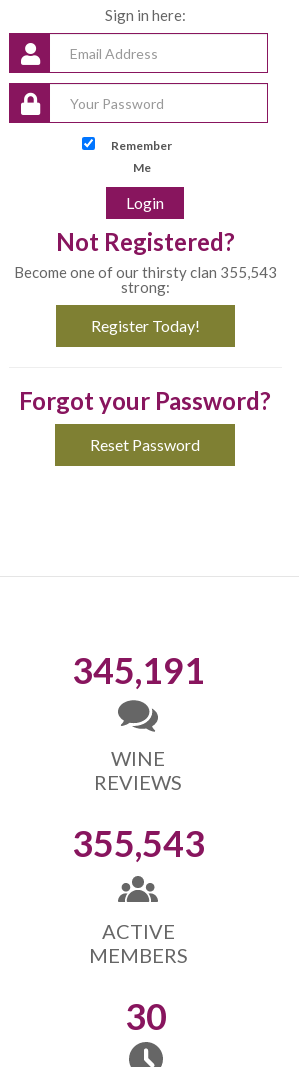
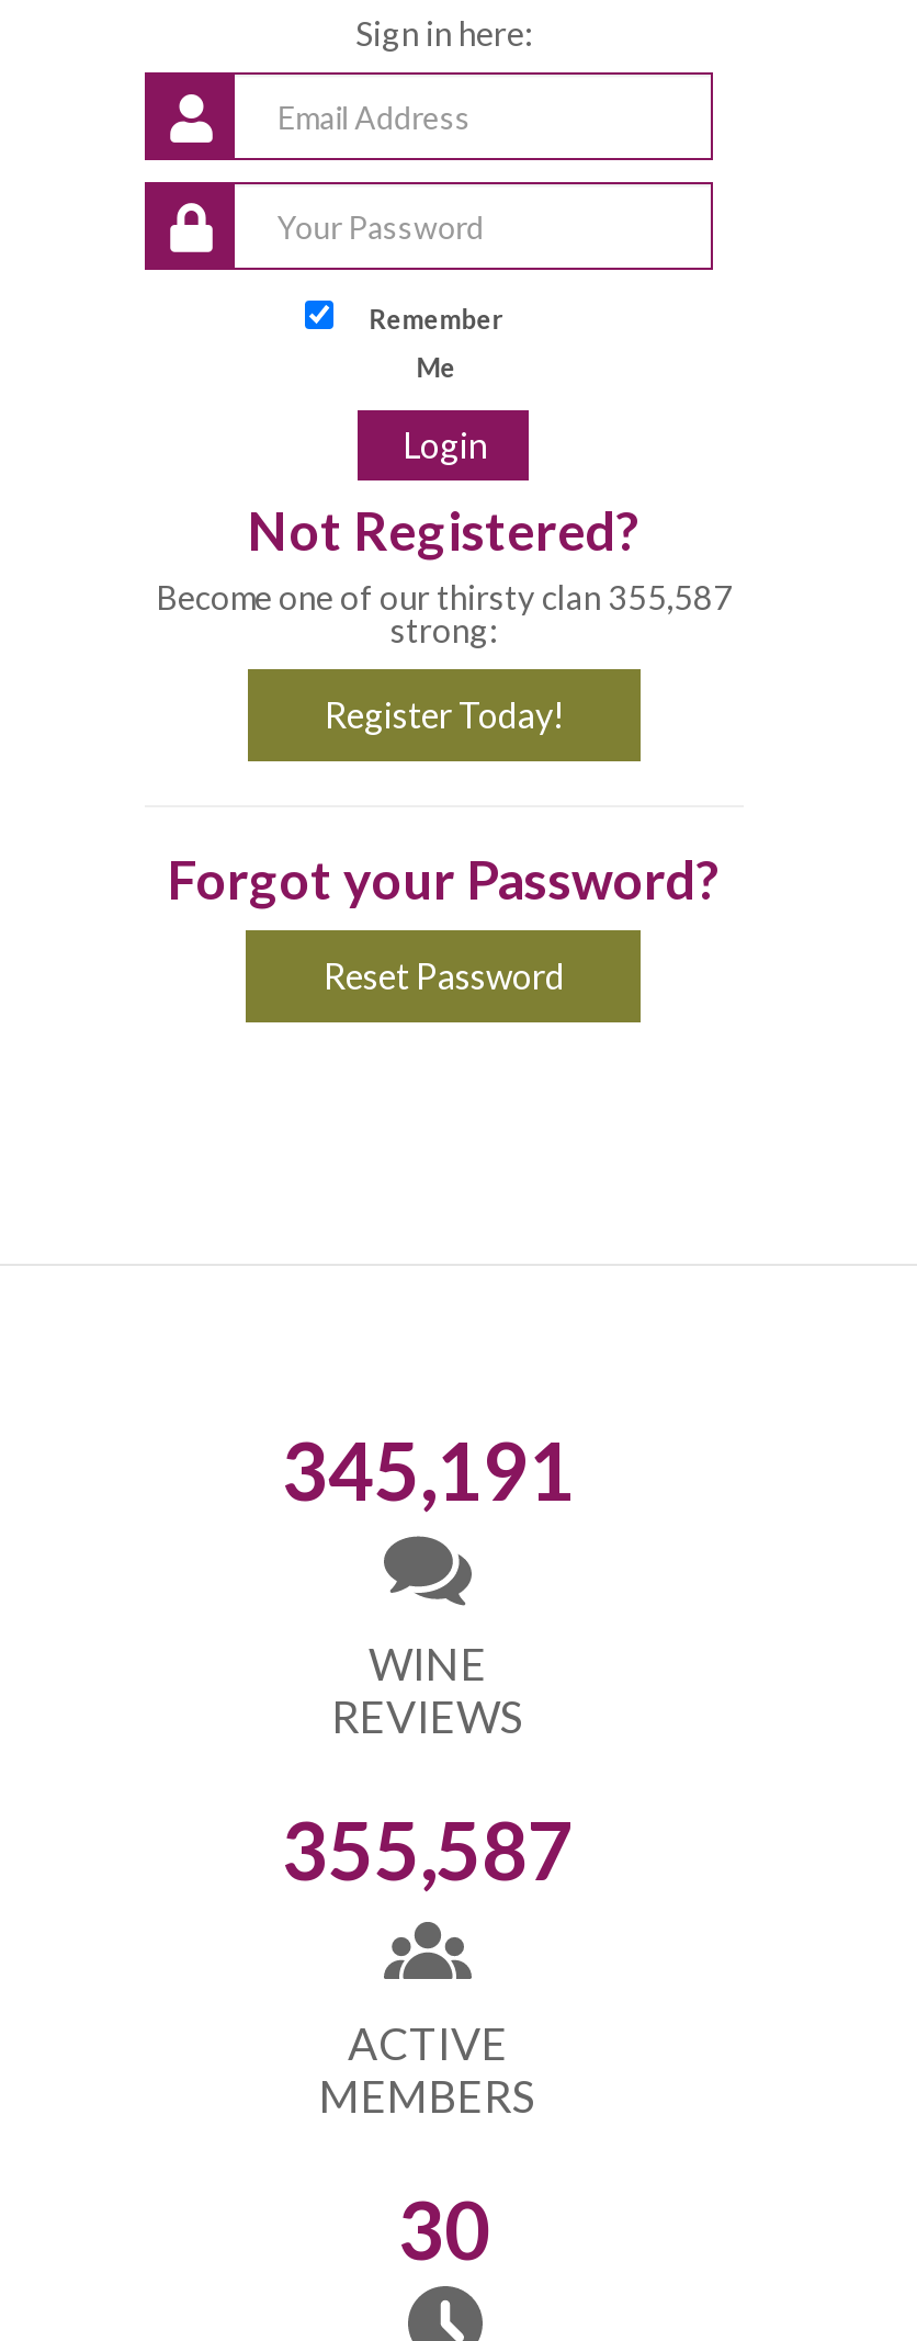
[14,263,277,281] Become one of our thirsty clan 355,543 -> [156,577,733,617] Become one of our thirsty clan 355,587
[71,821,204,865] 355,543 -> [282,1801,574,1898] 355,587

